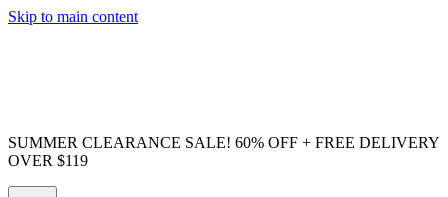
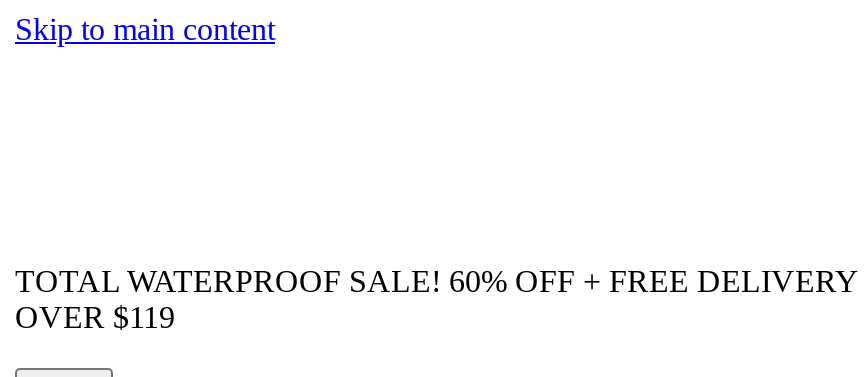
[8,134,439,151] SUMMER CLEARANCE SALE! 60% OFF + FREE DELIVERY -> [15,264,857,298] TOTAL WATERPROOF SALE! 60% OFF + FREE DELIVERY

